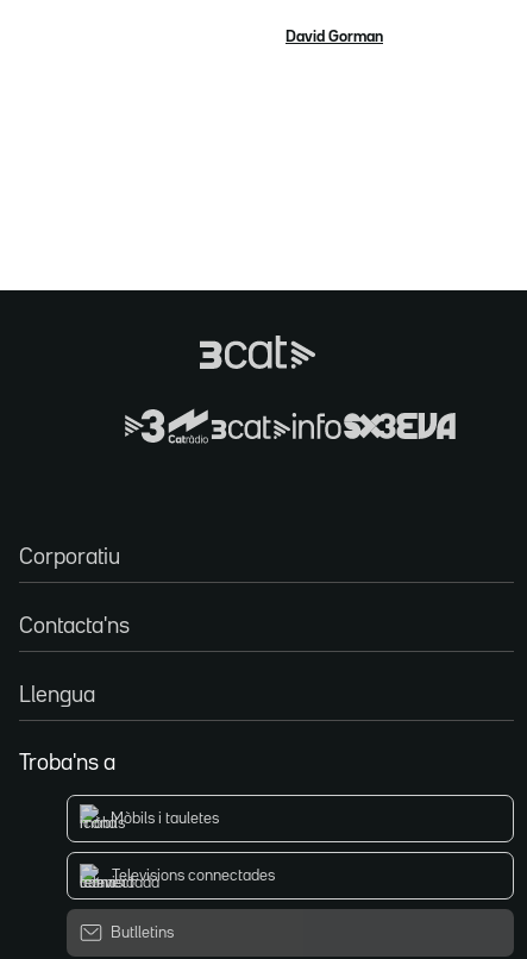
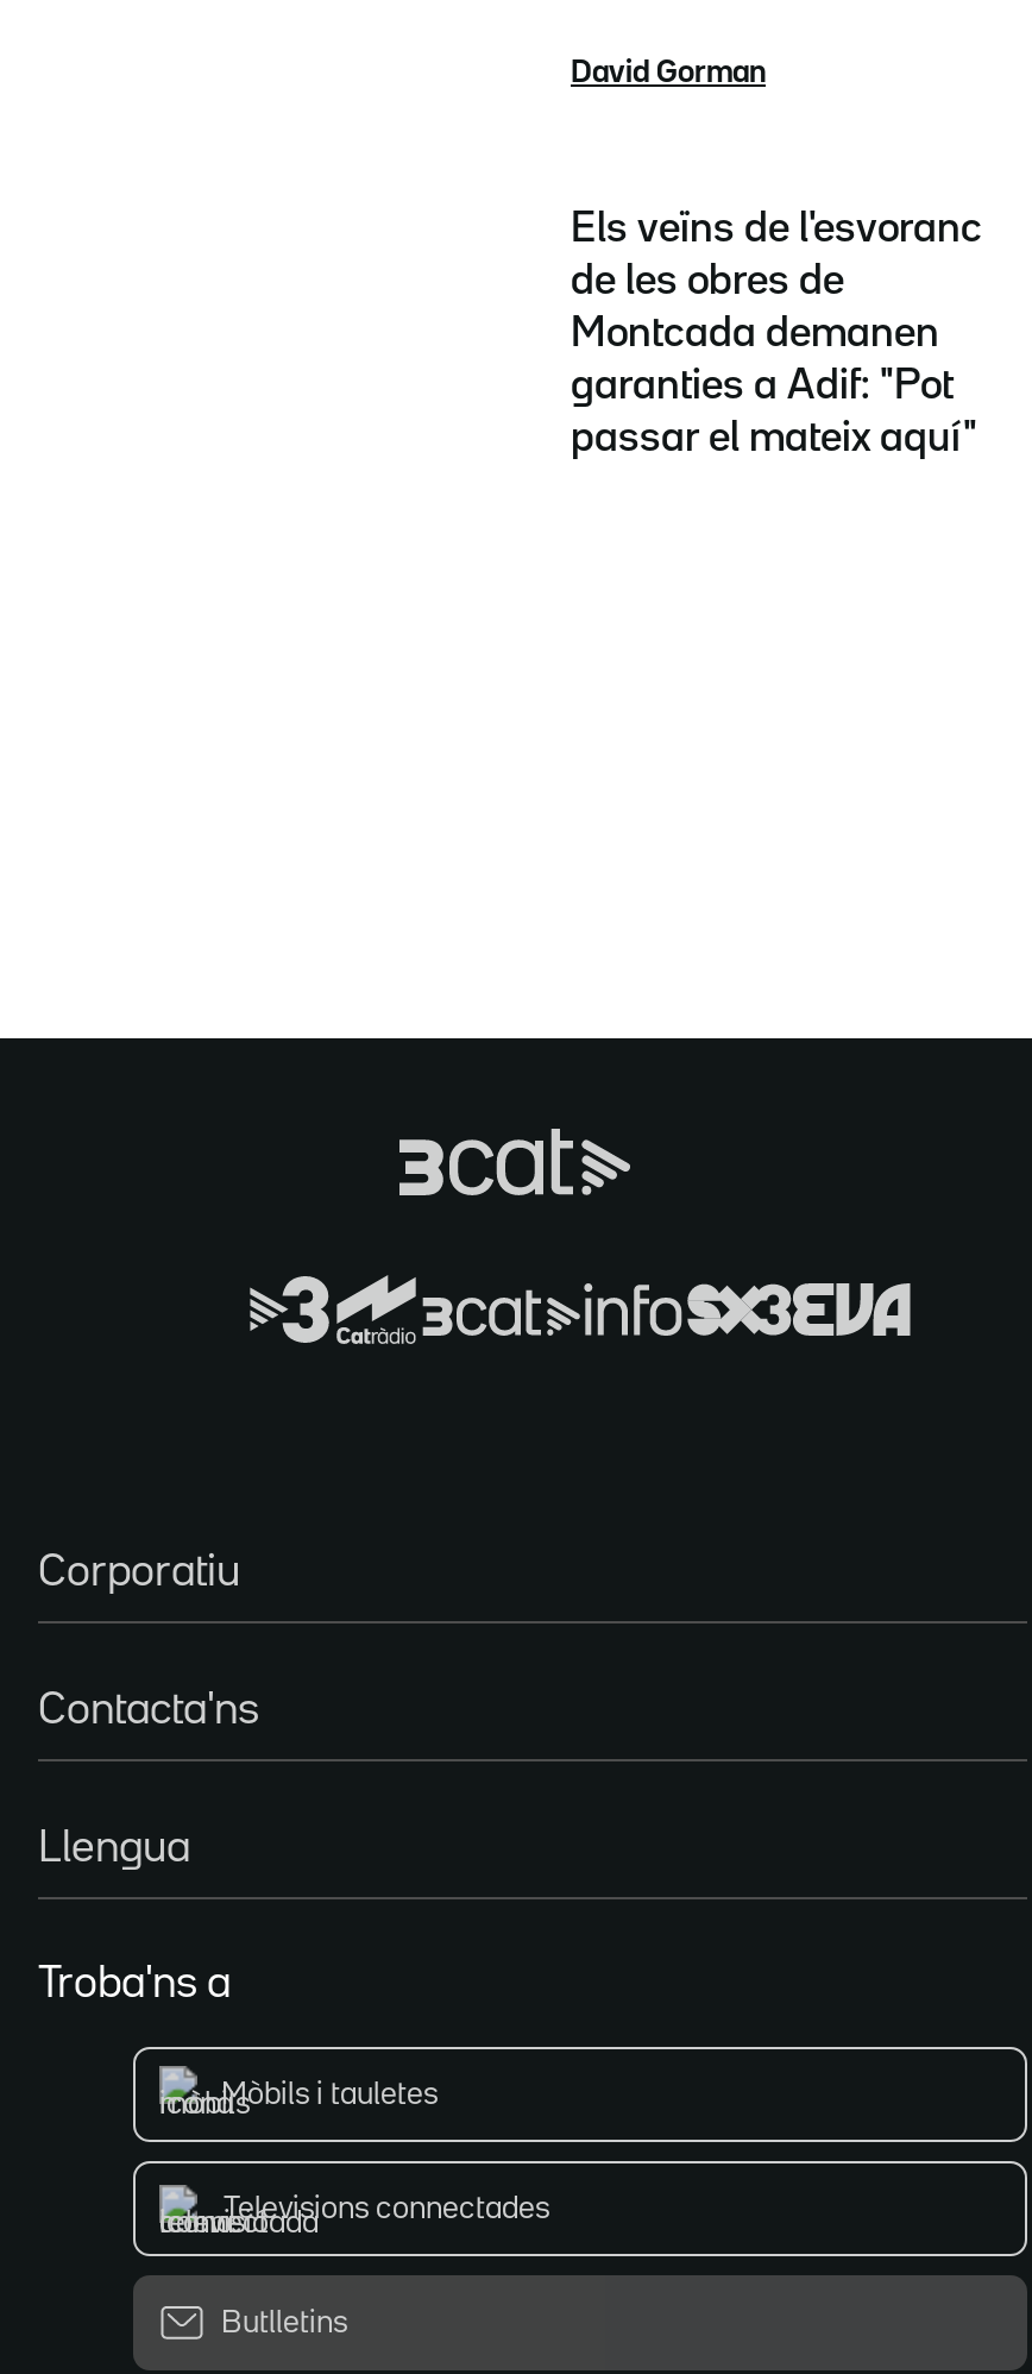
none -> [571,209,982,457] Els veïns de l'esvoranc | de les obres de | Montcada demanen | garanties a Adif: "Pot | passar el mateix aquí"

